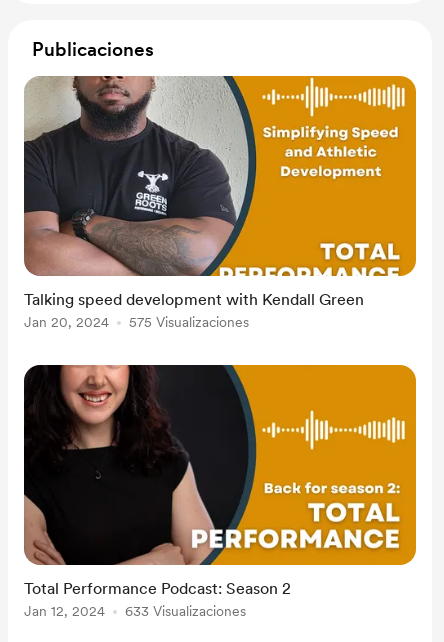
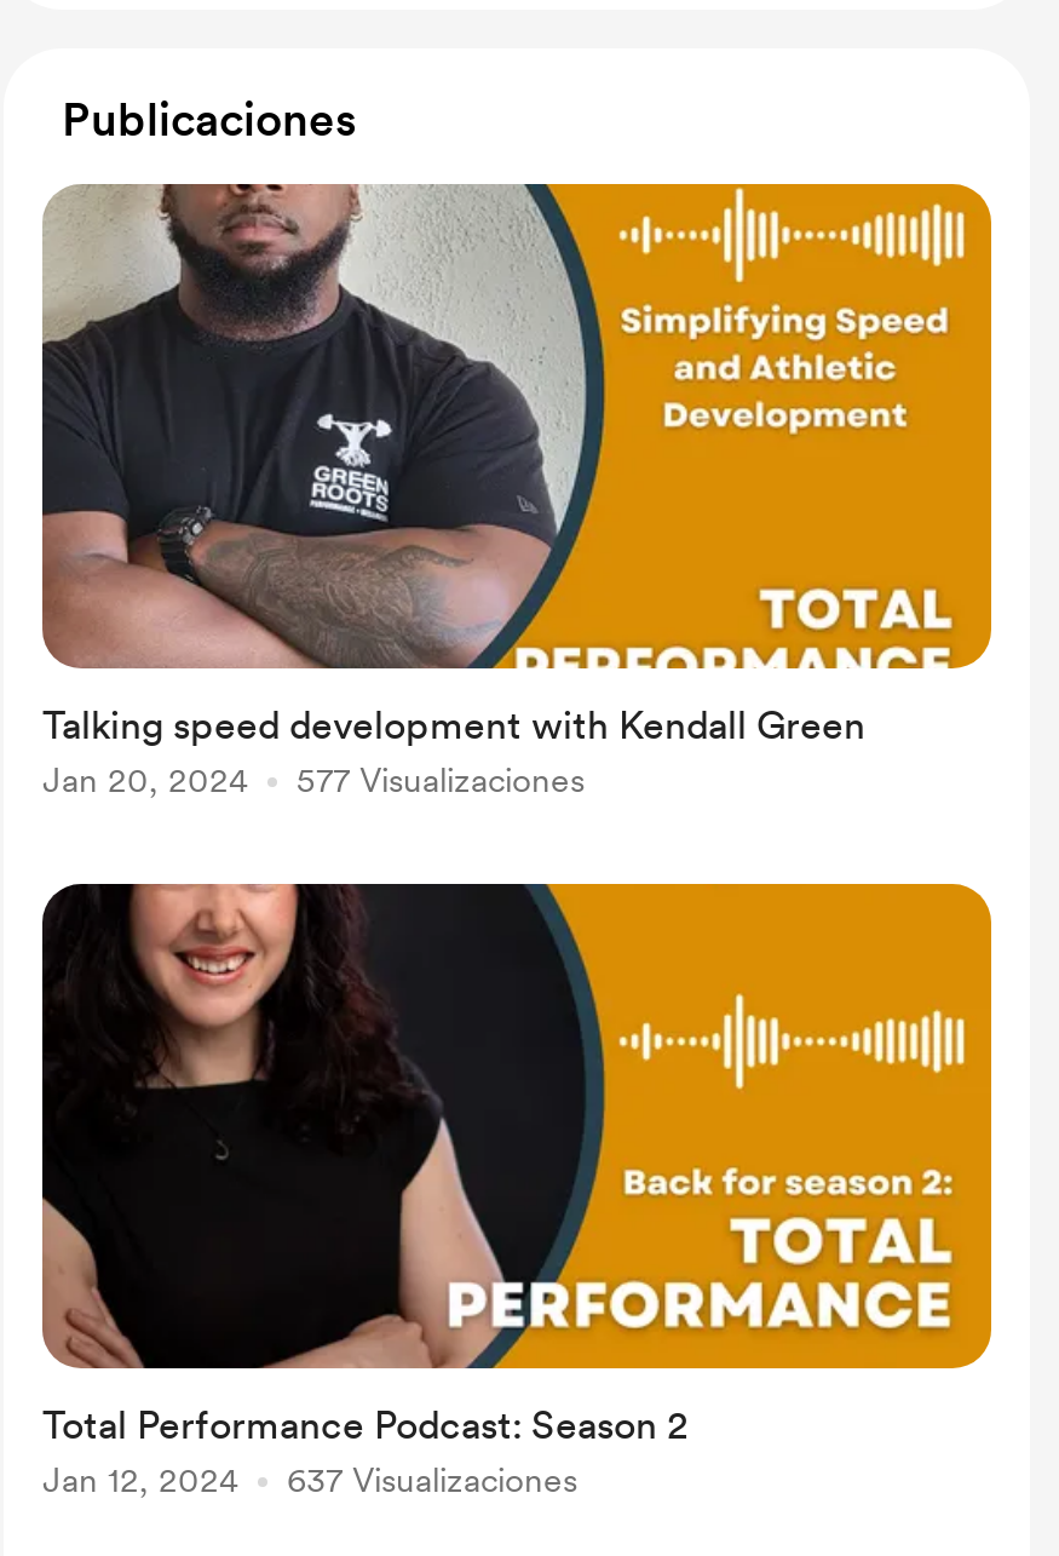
[129,314,249,330] 575 Visualizaciones -> [297,760,585,799] 577 Visualizaciones
[125,603,246,619] 633 Visualizaciones -> [287,1460,577,1499] 637 Visualizaciones

